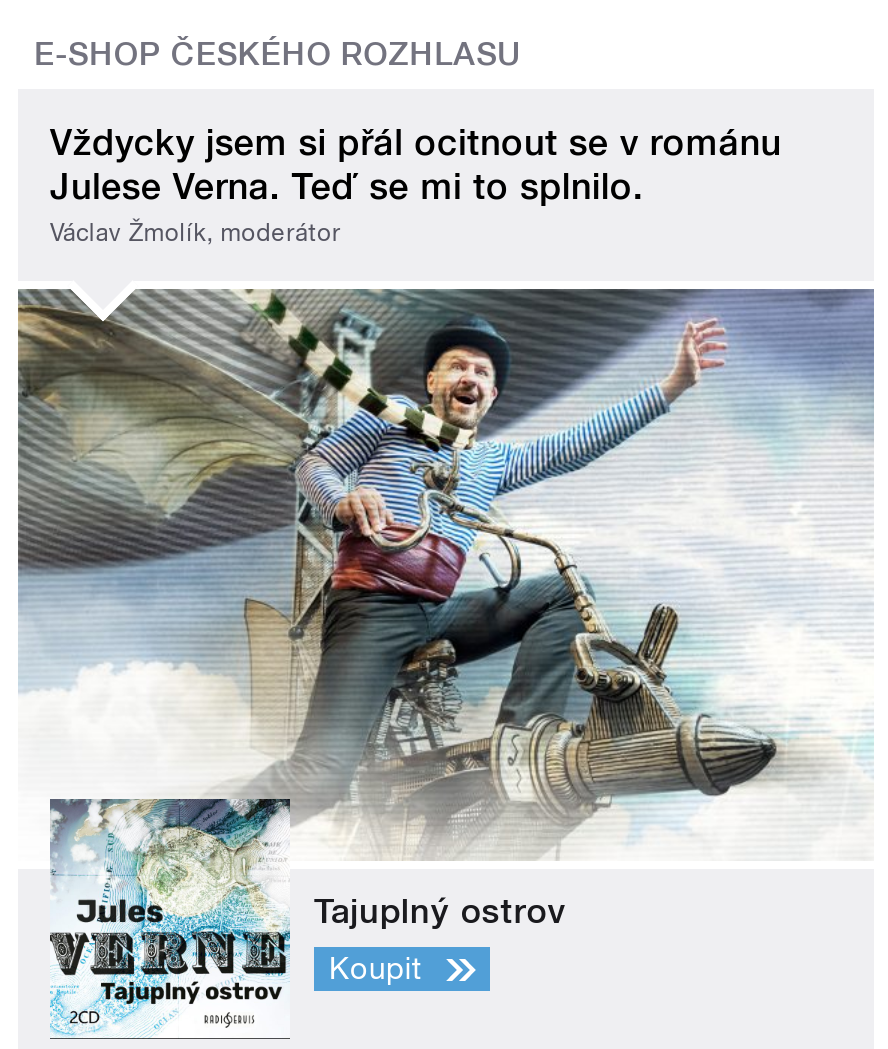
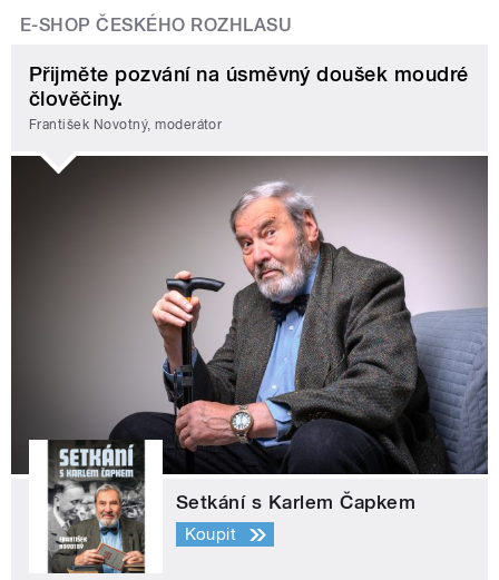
[50,121,781,248] Vždycky jsem si přál ocitnout se v románu | Julese Verna. Teď se mi to splnilo. | Václav Žmolík, moderátor -> [29,62,469,133] Přijměte pozvání na úsměvný doušek moudré | člověčiny. | František Novotný, moderátor
[16,289,874,1039] [image] | Tajuplný ostrov -> [10,155,489,574] [image] | Setkání s Karlem Čapkem

